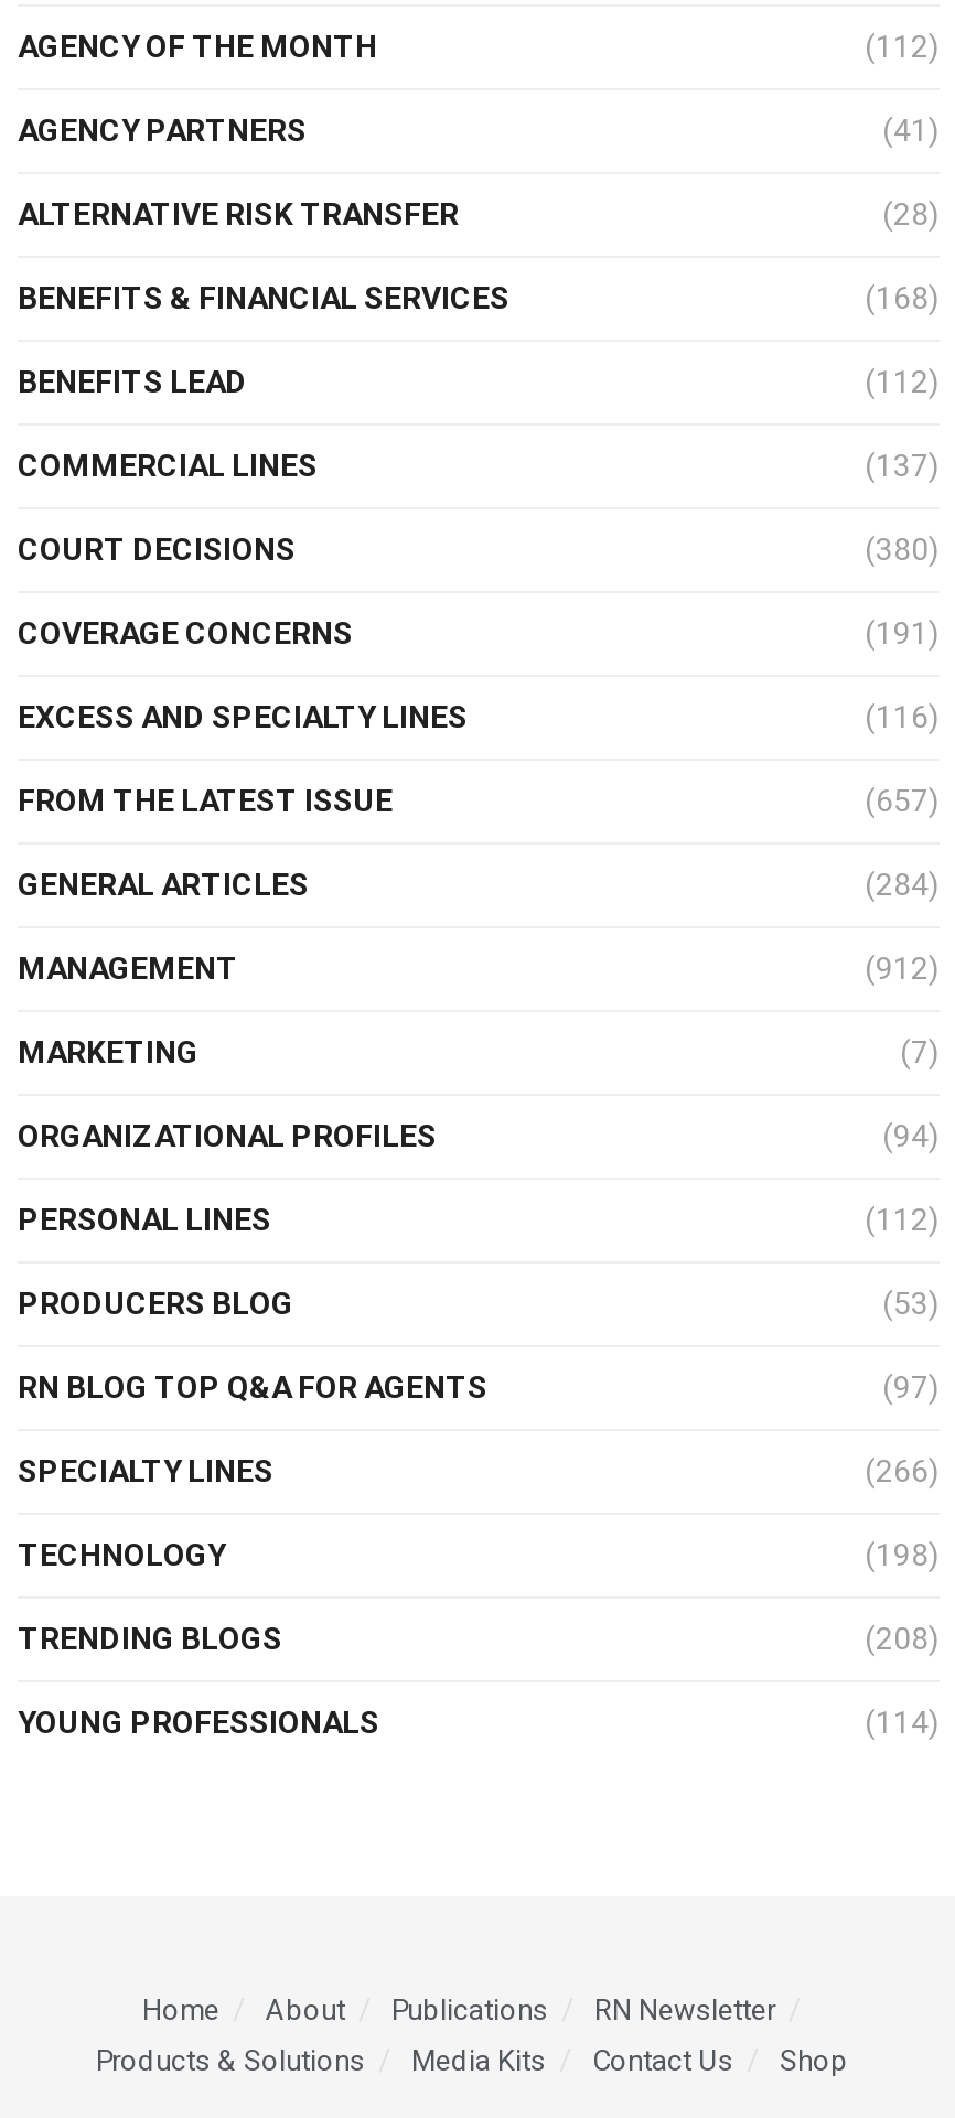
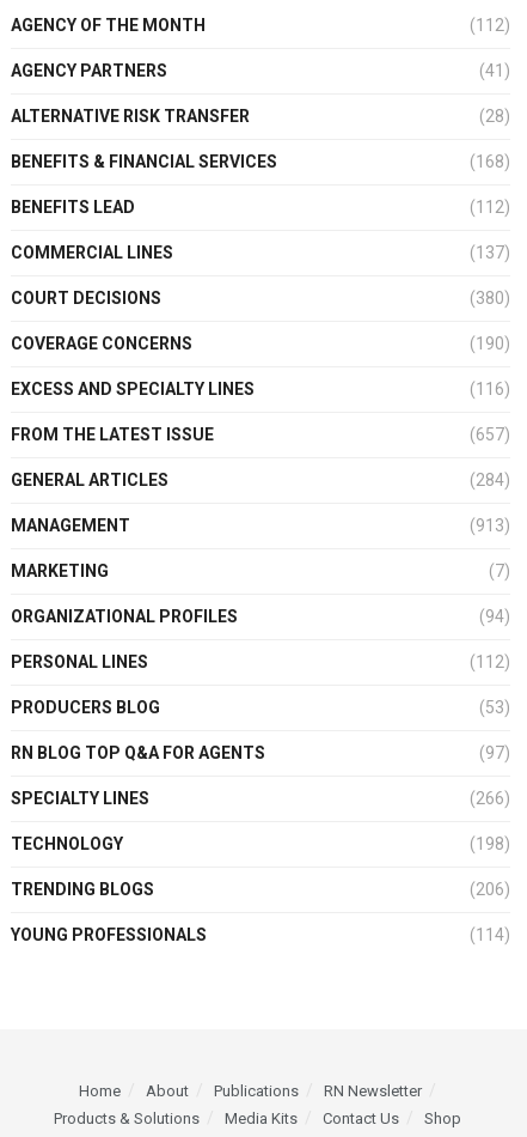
[865,615,940,650] (191) -> [470,334,510,353] (190)
[865,950,940,985] (912) -> [470,516,510,535] (913)
[865,1620,940,1656] (208) -> [470,879,510,899] (206)

